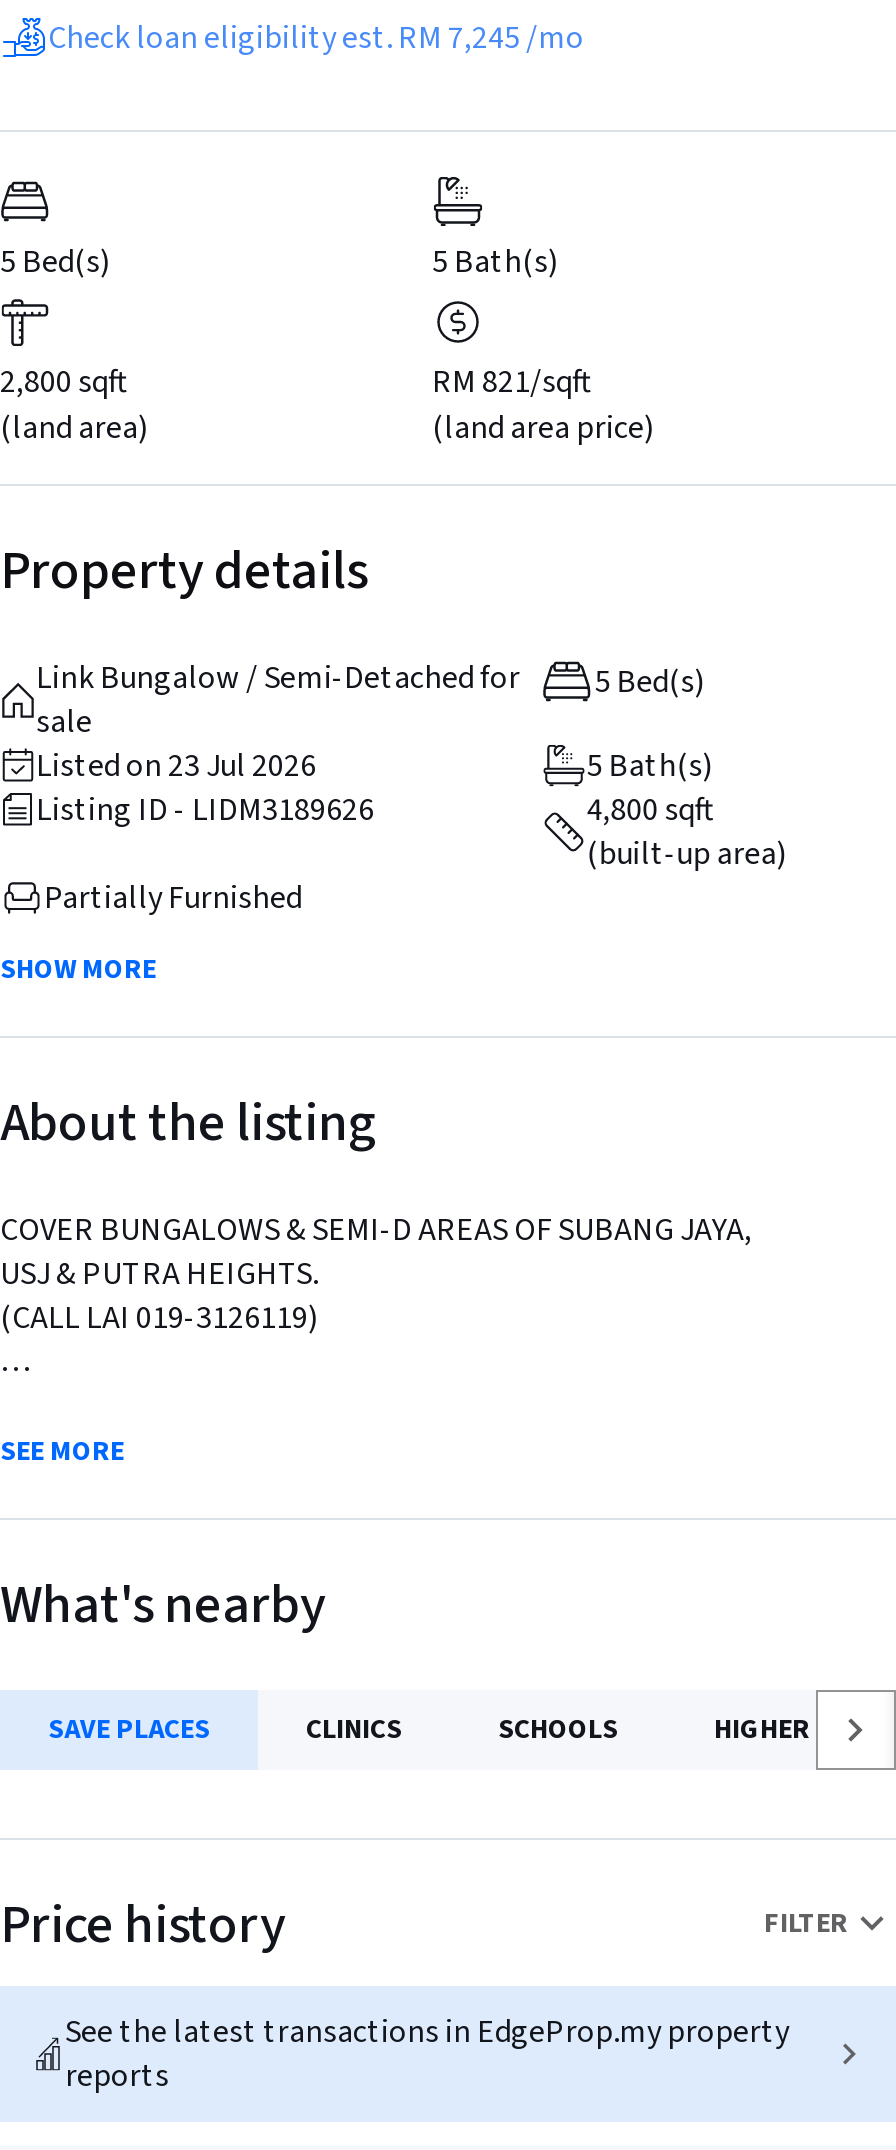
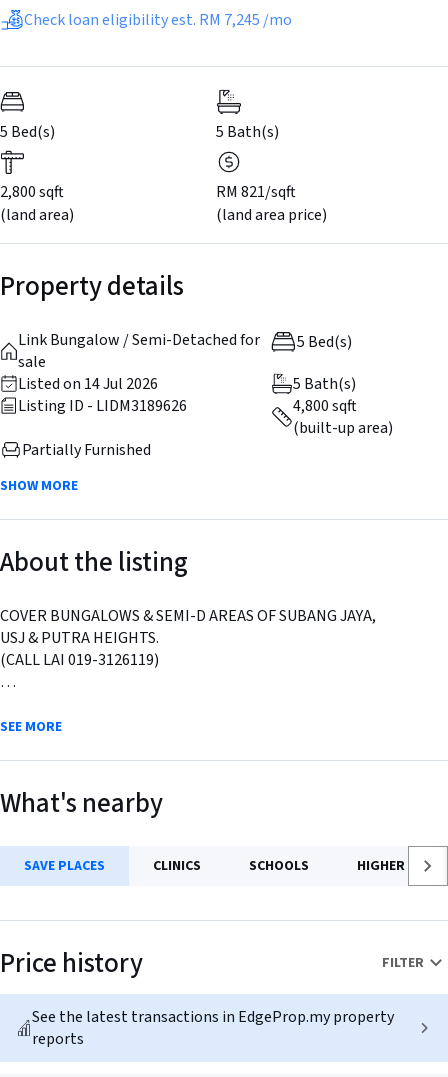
[36,743,316,787] Listed on 23 Jul 2026 -> [18,373,158,395] Listed on 14 Jul 2026

